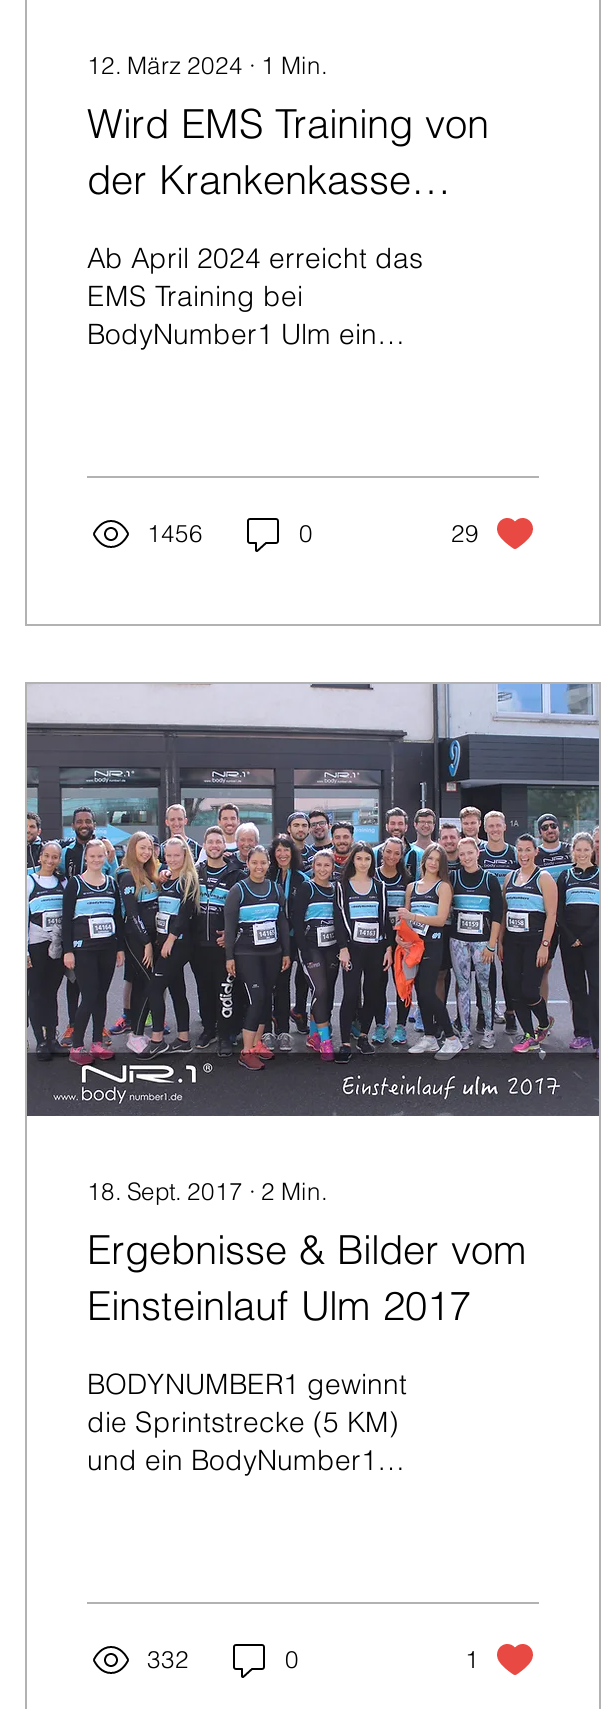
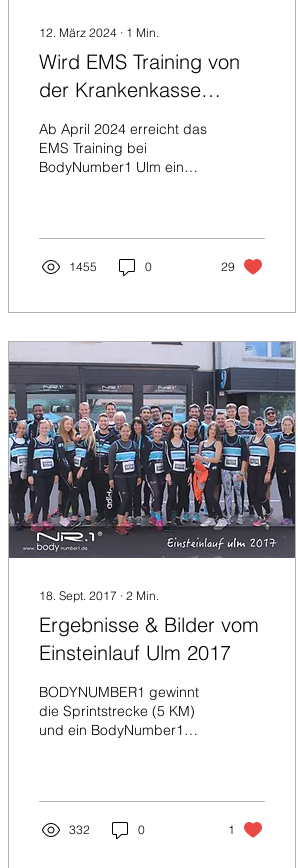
[147,518,203,548] 1456 -> [69,259,97,274] 1455

